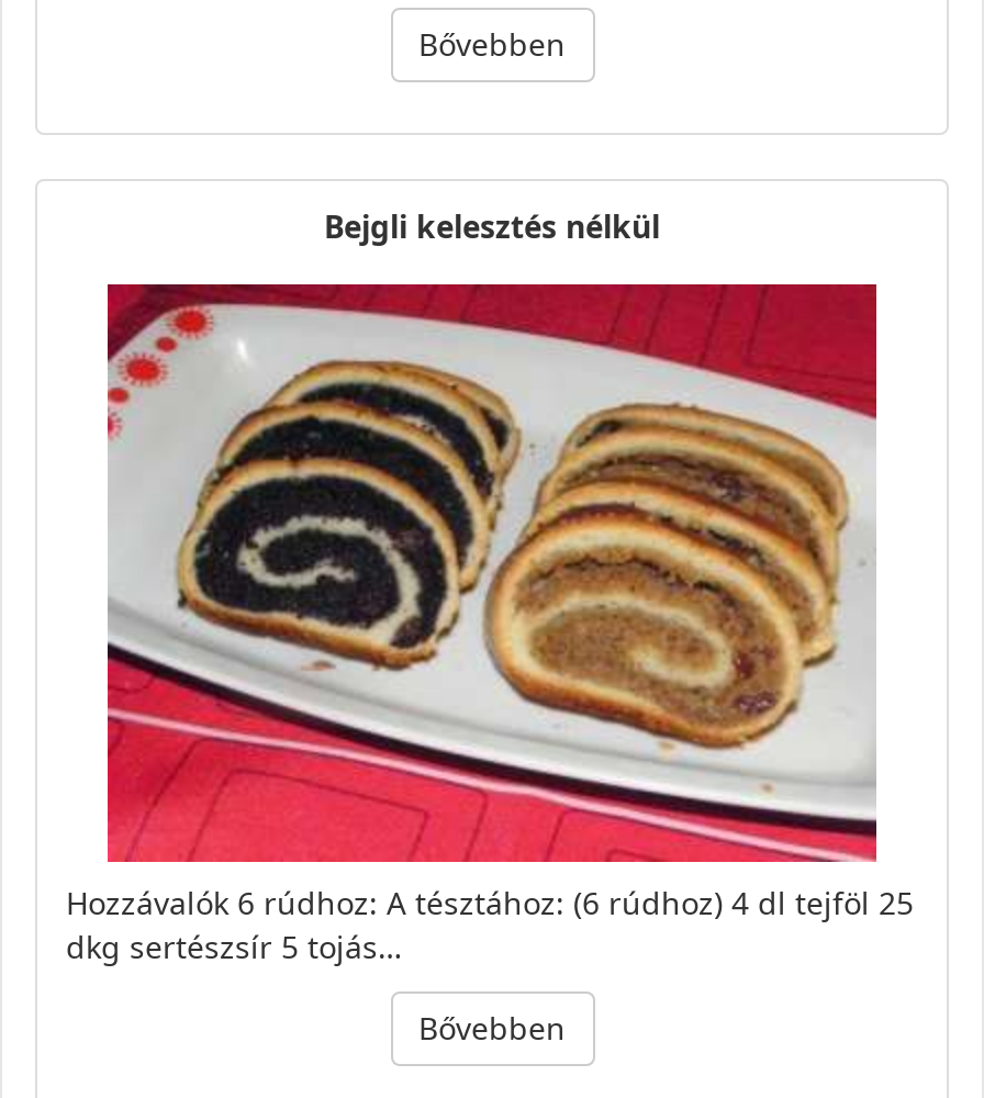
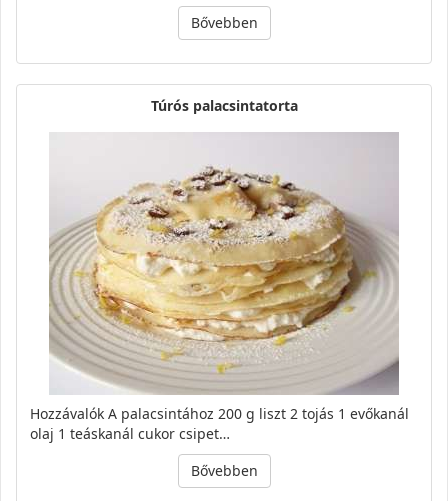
[324,204,660,246] Bejgli kelesztés nélkül -> [150,96,297,115] Túrós palacsintatorta
[66,282,914,966] [image] | Hozzávalók 6 rúdhoz: A tésztához: (6 rúdhoz) 4 dl tejföl 25 | dkg sertészsír 5 tojás… -> [30,132,409,443] [image] | Hozzávalók A palacsintához 200 g liszt 2 tojás 1 evőkanál | olaj 1 teáskanál cukor csipet…

